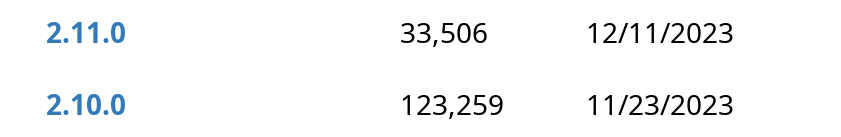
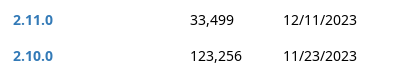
[400,13,488,51] 33,506 -> [190,10,234,29] 33,499
[400,85,504,123] 123,259 -> [190,46,242,65] 123,256

